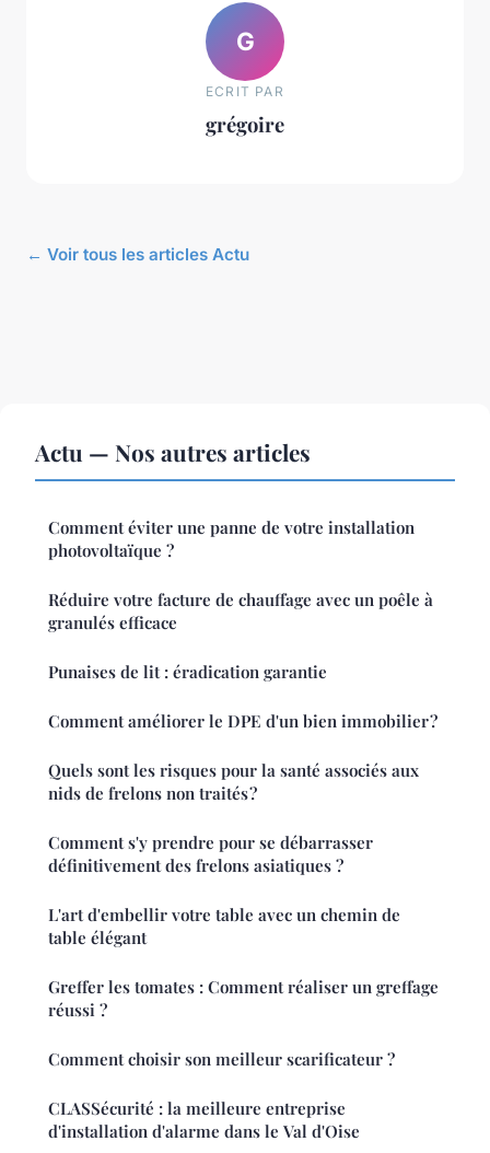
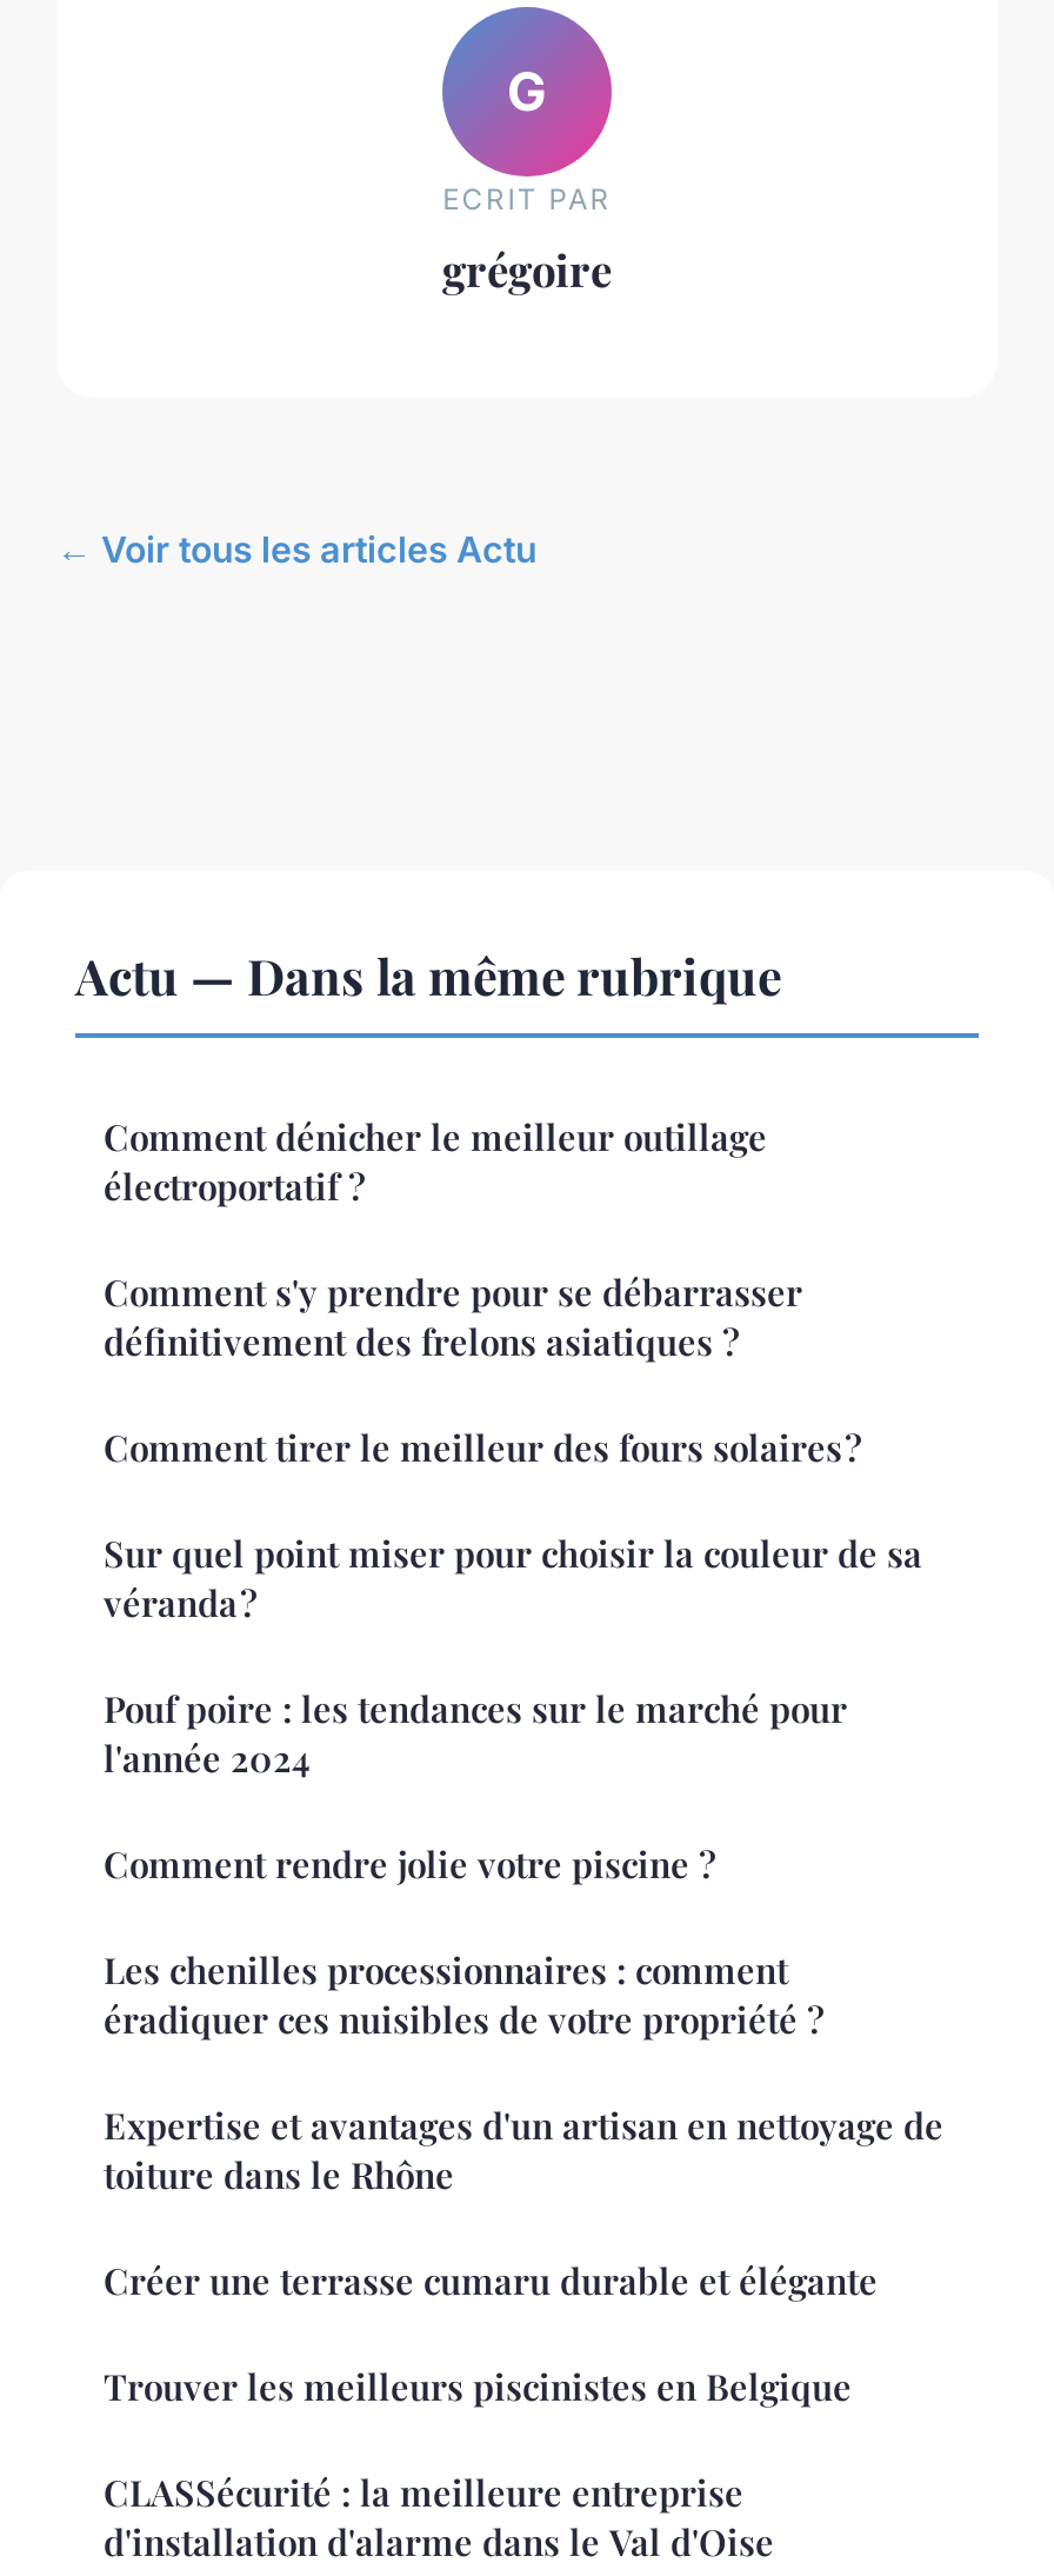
[35,436,437,803] Actu — Nos autres articles | Comment éviter une panne de votre installation | photovoltaïque ? | Réduire votre facture de chauffage avec un poêle à | granulés efficace | Punaises de lit : éradication garantie | Comment améliorer le DPE d'un bien immobilier ? | Quels sont les risques pour la santé associés aux | nids de frelons non traités ? -> [75,940,781,1209] Actu — Dans la même rubrique | Comment dénicher le meilleur outillage | électroportatif ?
moved [48,831,373,876] -> [104,1267,802,1364]: Comment s'y prendre pour se débarrasser | définitivement des frelons asiatiques ?
[48,903,439,1069] L'art d'embellir votre table avec un chemin de | table élégant | Greffer les tomates : Comment réaliser un greffage | réussi ? | Comment choisir son meilleur scarificateur ? -> [104,1423,943,2409] Comment tirer le meilleur des fours solaires ? | Sur quel point miser pour choisir la couleur de sa | véranda ? | Pouf poire : les tendances sur le marché pour | l'année 2024 | Comment rendre jolie votre piscine ? | Les chenilles processionnaires : comment | éradiquer ces nuisibles de votre propriété ? | Expertise et avantages d'un artisan en nettoyage de | toiture dans le Rhône | Créer une terrasse cumaru durable et élégante | Trouver les meilleurs piscinistes en Belgique

